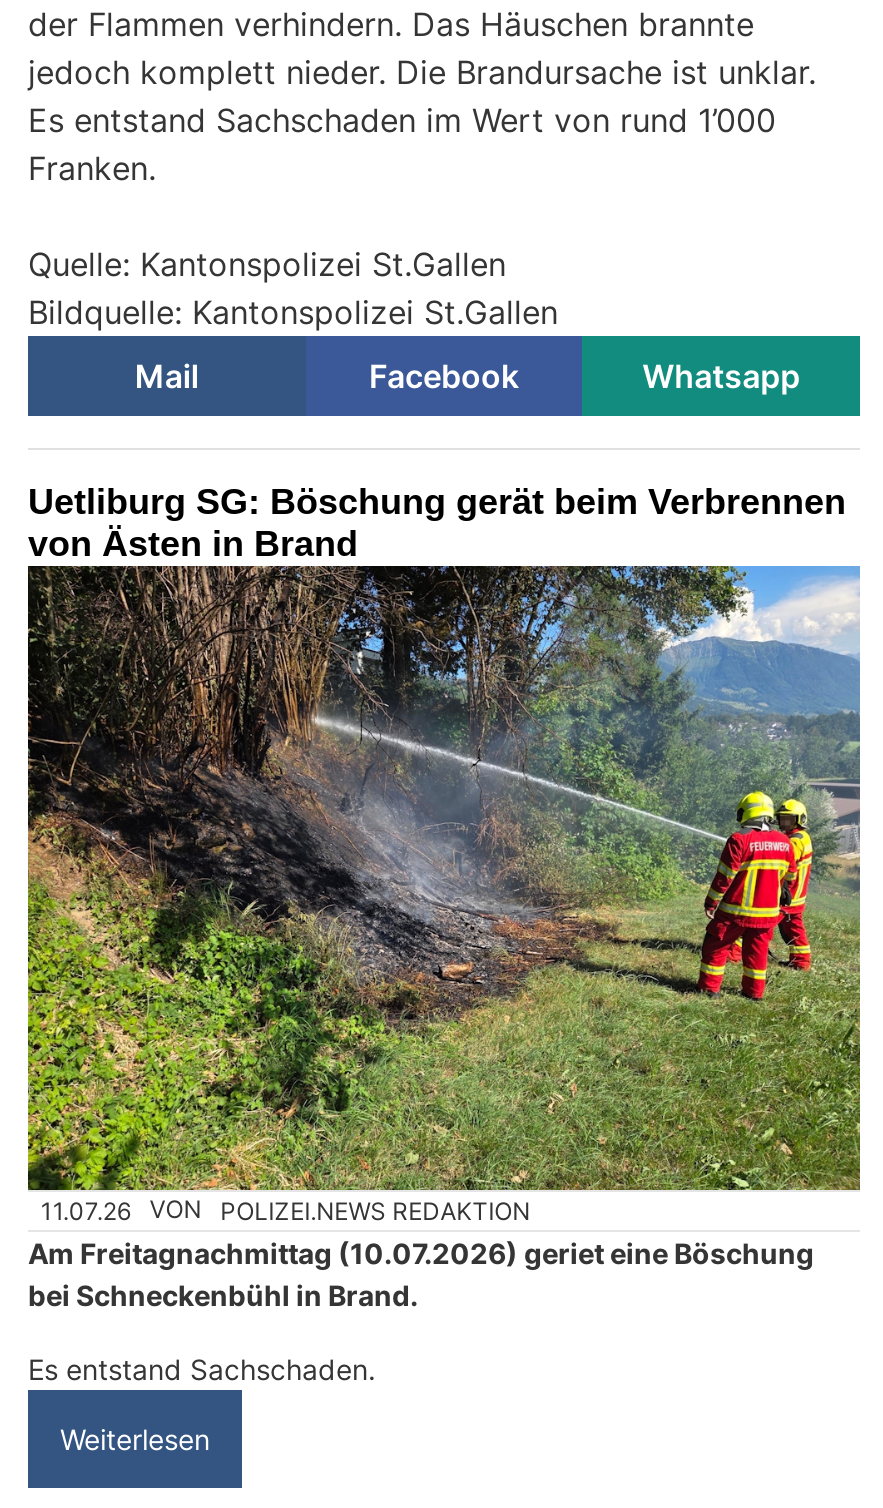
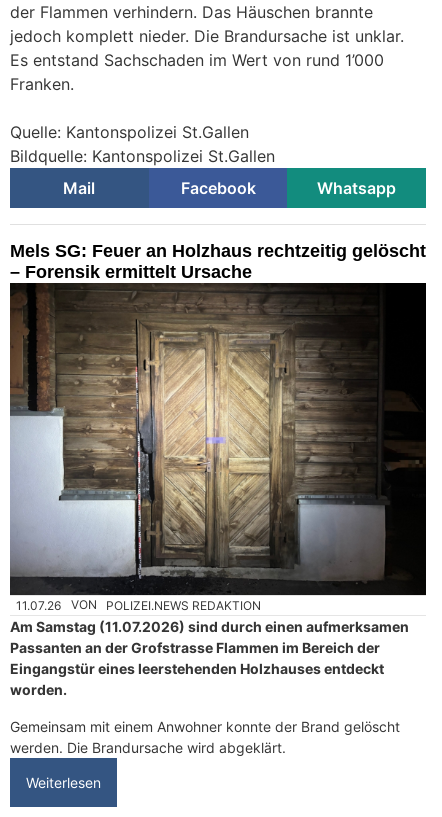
[26,483,862,1192] [image] | Uetliburg SG: Böschung gerät beim Verbrennen | von Ästen in Brand -> [9,241,427,596] [image] | Mels SG: Feuer an Holzhaus rechtzeitig gelöscht | – Forensik ermittelt Ursache
[28,1236,814,1312] Am Freitagnachmittag (10.07.2026) geriet eine Böschung | bei Schneckenbühl in Brand. -> [10,618,409,698] Am Samstag (11.07.2026) sind durch einen aufmerksamen | Passanten an der Grofstrasse Flammen im Bereich der | Eingangstür eines leerstehenden Holzhauses entdeckt | worden.
[28,1352,376,1386] Es entstand Sachschaden. -> [10,718,400,756] Gemeinsam mit einem Anwohner konnte der Brand gelöscht | werden. Die Brandursache wird abgeklärt.

